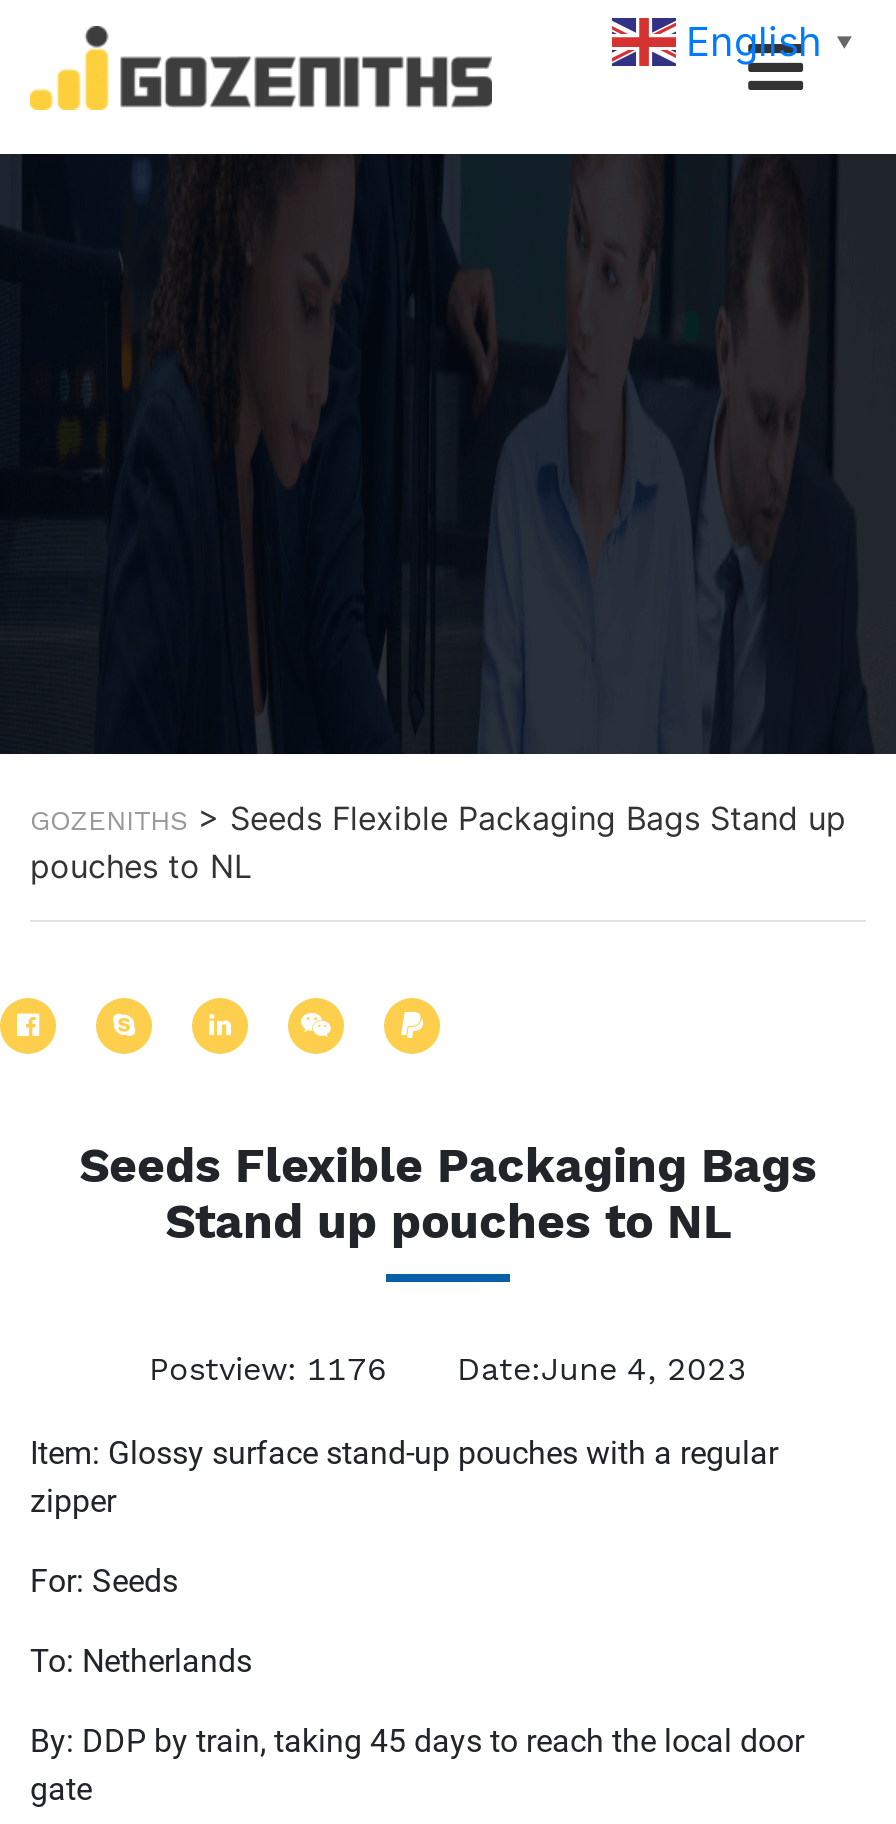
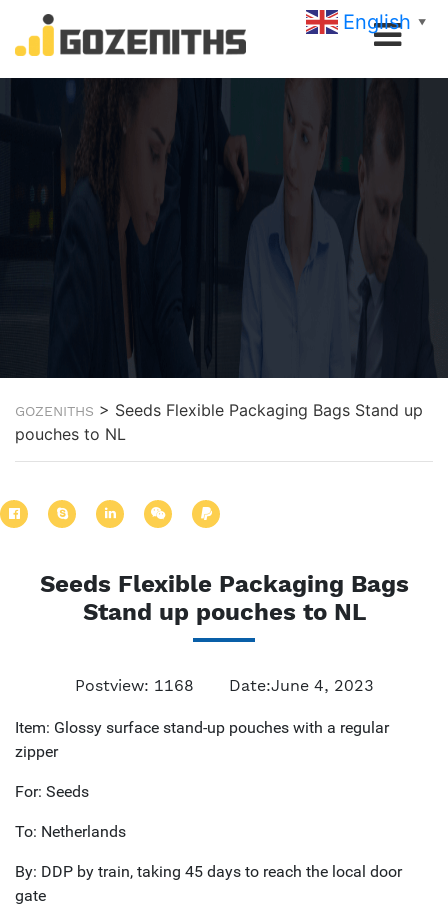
[149,1344,747,1390] Postview: 1176 Date:June 4, 2023 -> [74,673,373,696] Postview: 1168 Date:June 4, 2023

